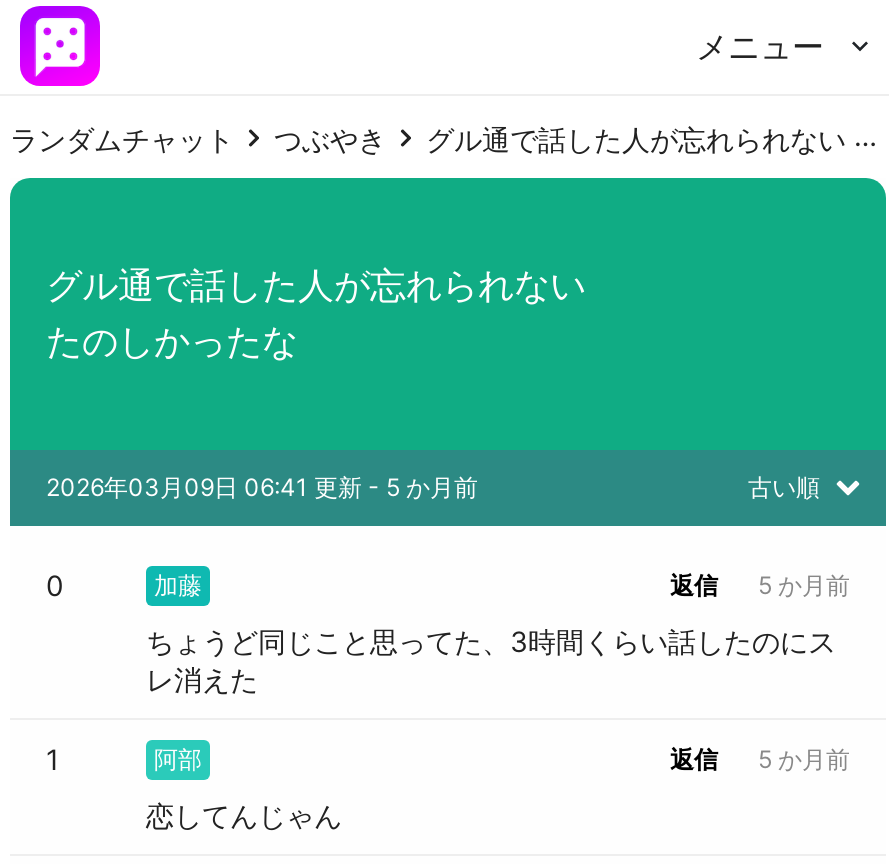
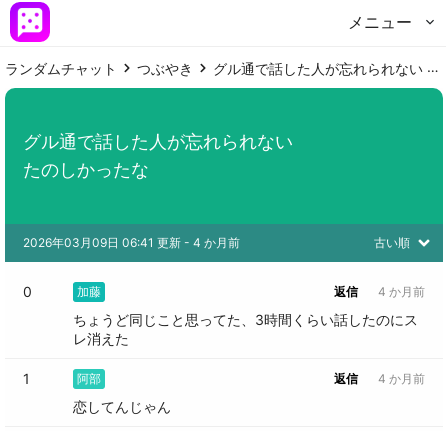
[46,471,478,501] 2026年03月09日 06:41 更新- 5 か月前 -> [23,235,240,250] 2026年03月09日 06:41 更新- 4 か月前
[670,569,850,599] 返信 5 か月前 -> [334,284,425,299] 返信 4 か月前
[670,743,850,773] 返信 5 か月前 -> [334,371,425,386] 返信 4 か月前

